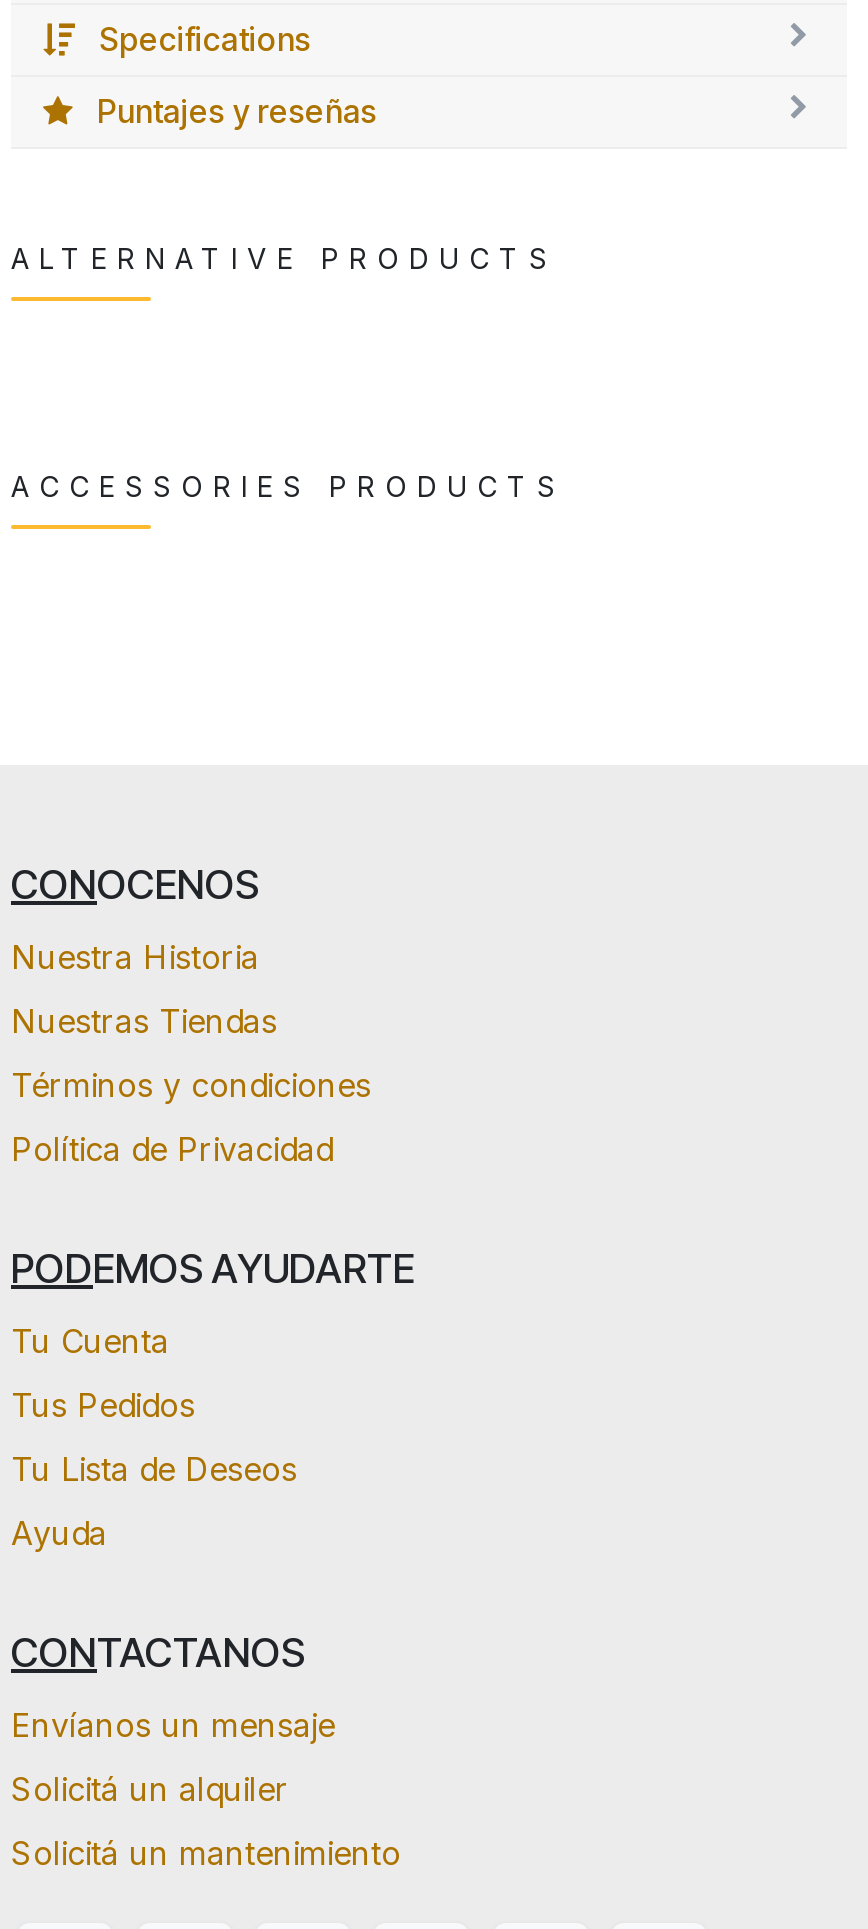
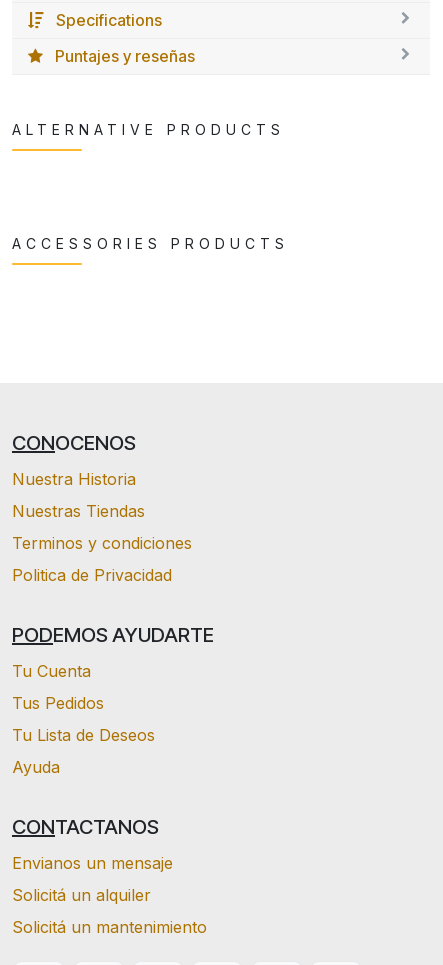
[11,1065,371,1105] Términos y condiciones -> [12,533,192,553] Terminos y condiciones
[11,1129,333,1169] Política de Privacidad -> [12,565,172,585] Politica de Privacidad
[11,1705,335,1745] Envíanos un mensaje -> [12,853,173,873] Envianos un mensaje

